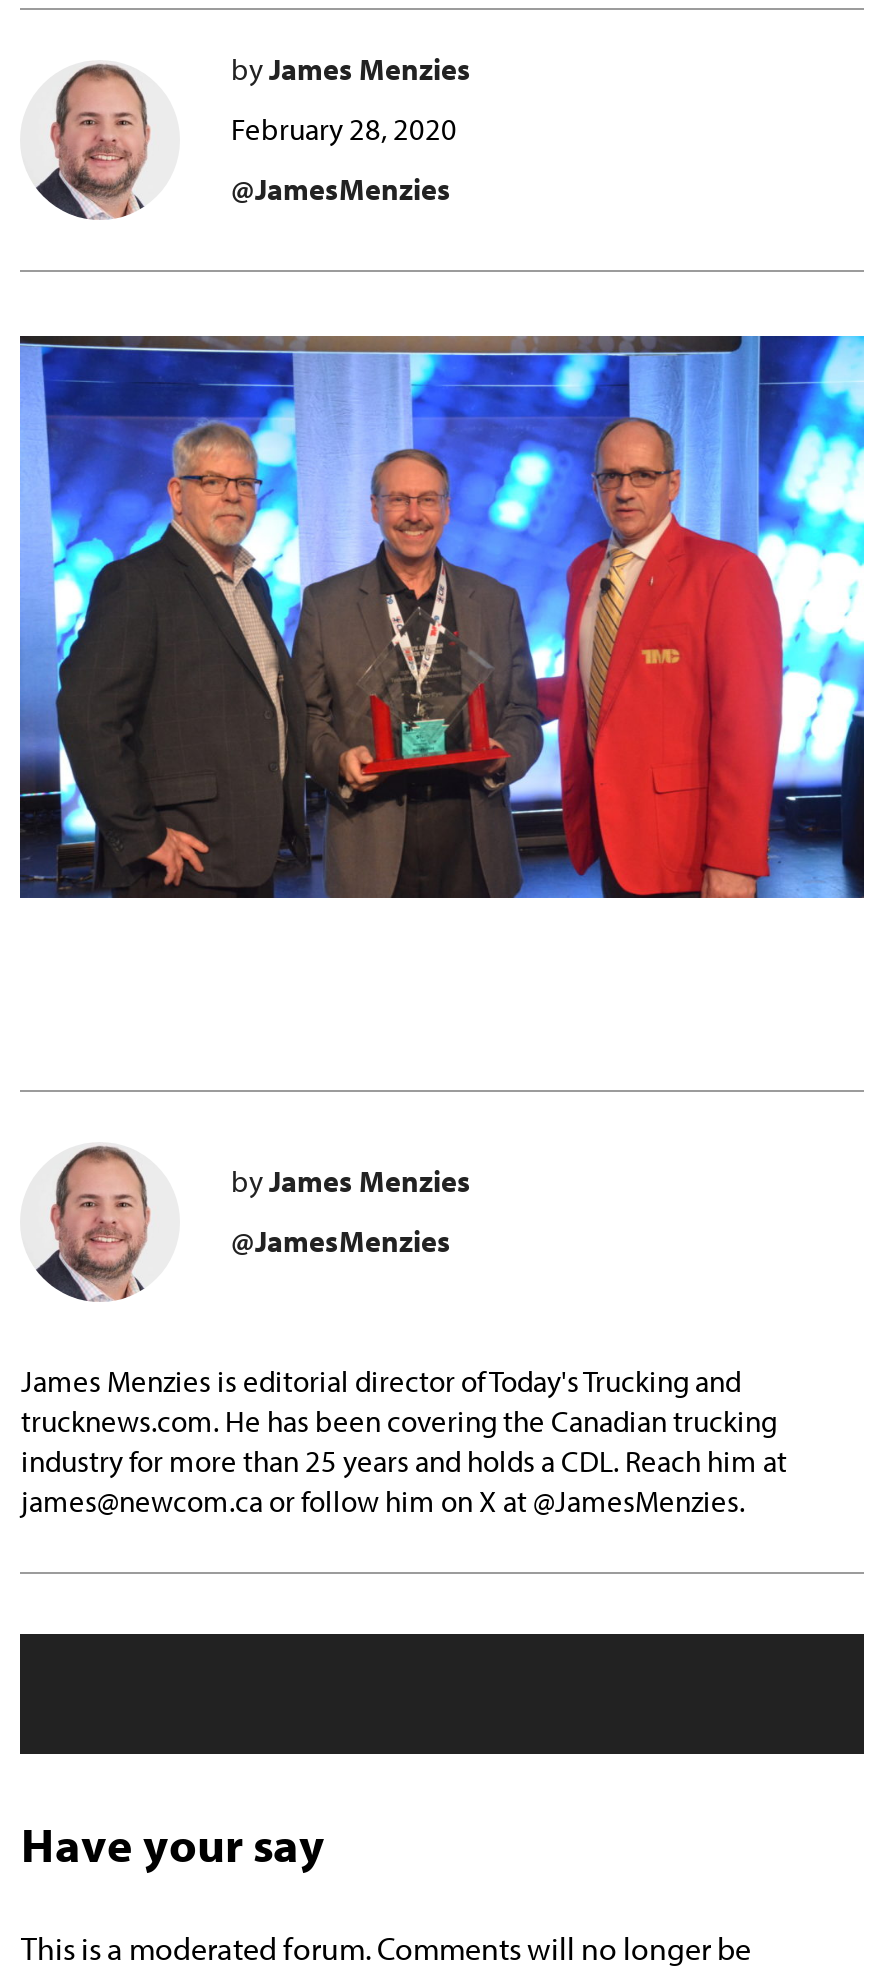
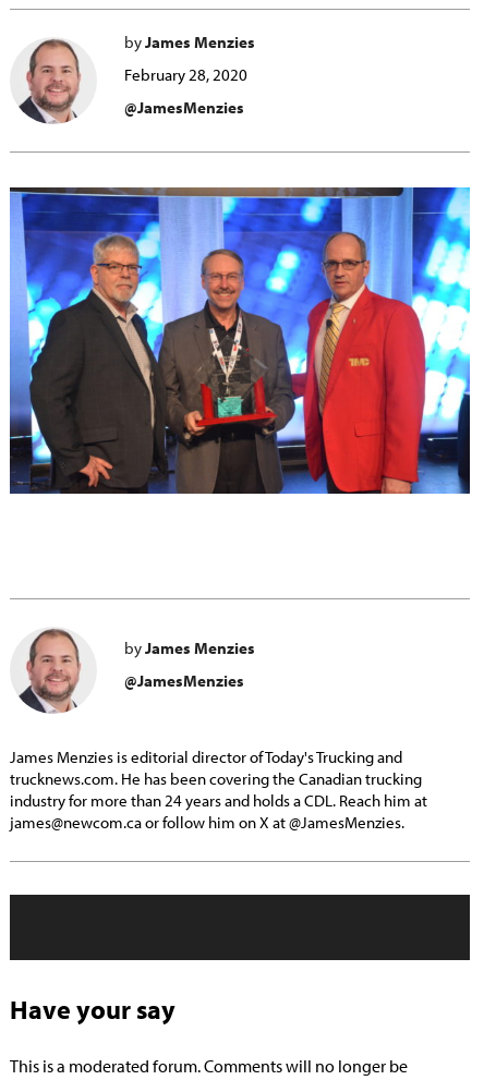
[21,1443,787,1481] industry for more than 25 years and holds a CDL. Reach him at -> [10,790,428,811] industry for more than 24 years and holds a CDL. Reach him at

